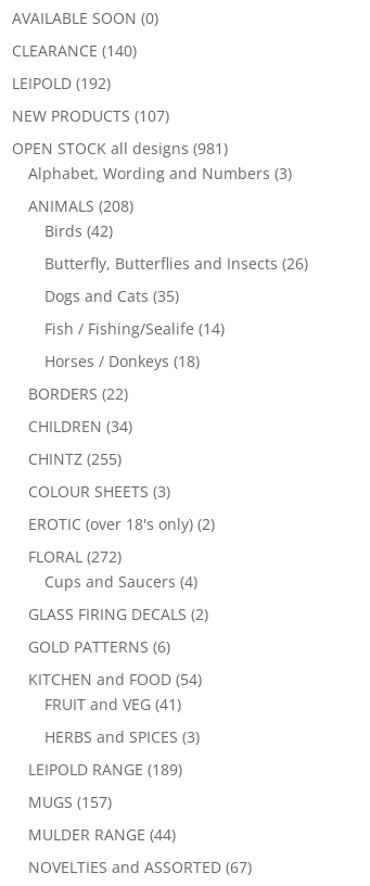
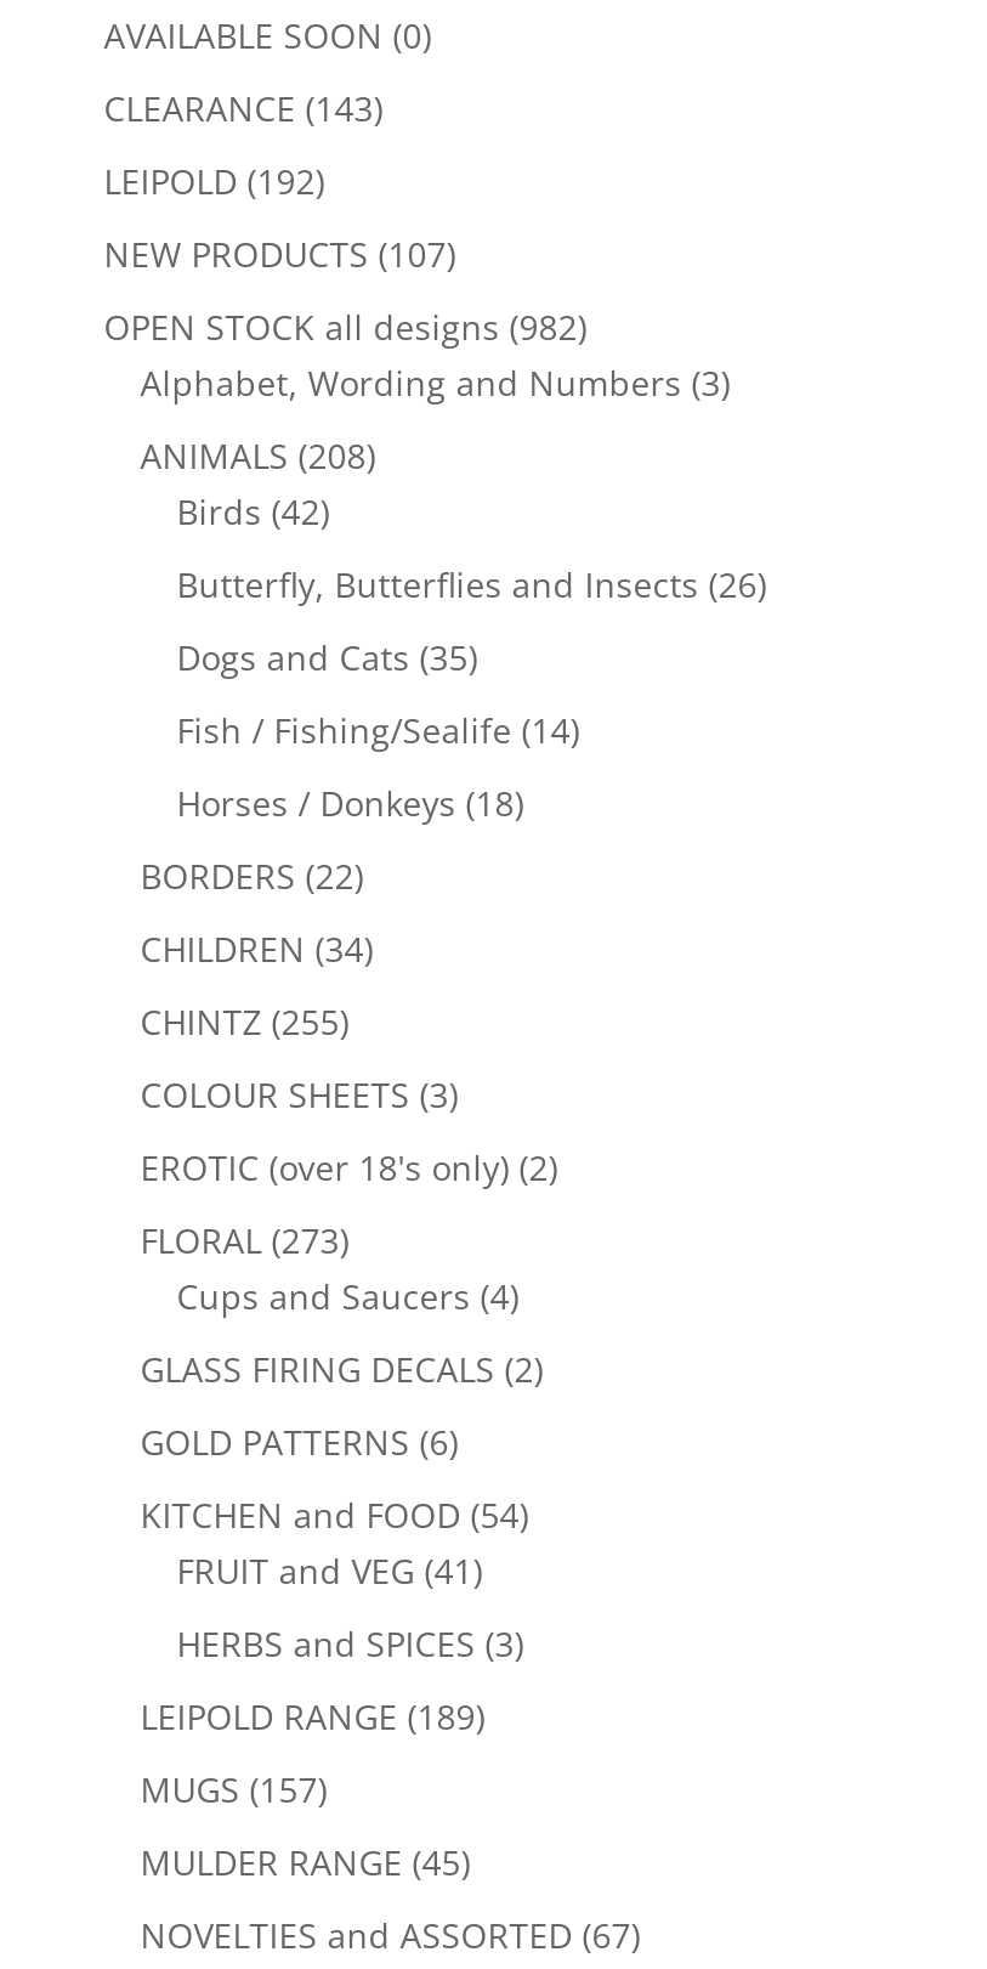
[12,40,136,61] CLEARANCE (140) -> [104,85,383,131] CLEARANCE (143)
[12,138,228,158] OPEN STOCK all designs (981) -> [104,303,587,349] OPEN STOCK all designs (982)
[28,546,121,567] FLORAL (272) -> [140,1217,349,1263] FLORAL (273)
[28,824,176,845] MULDER RANGE (44) -> [140,1839,471,1885] MULDER RANGE (45)

